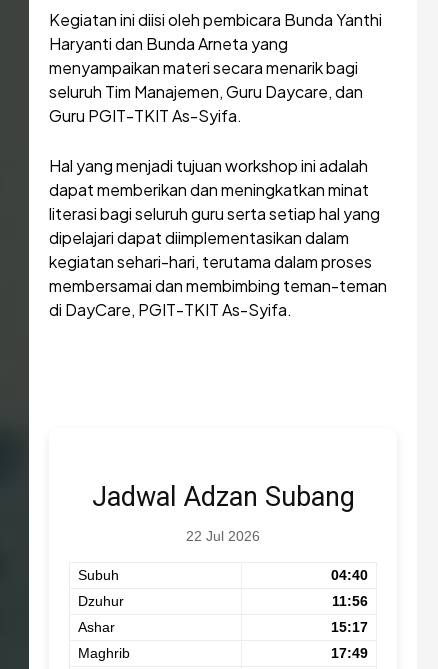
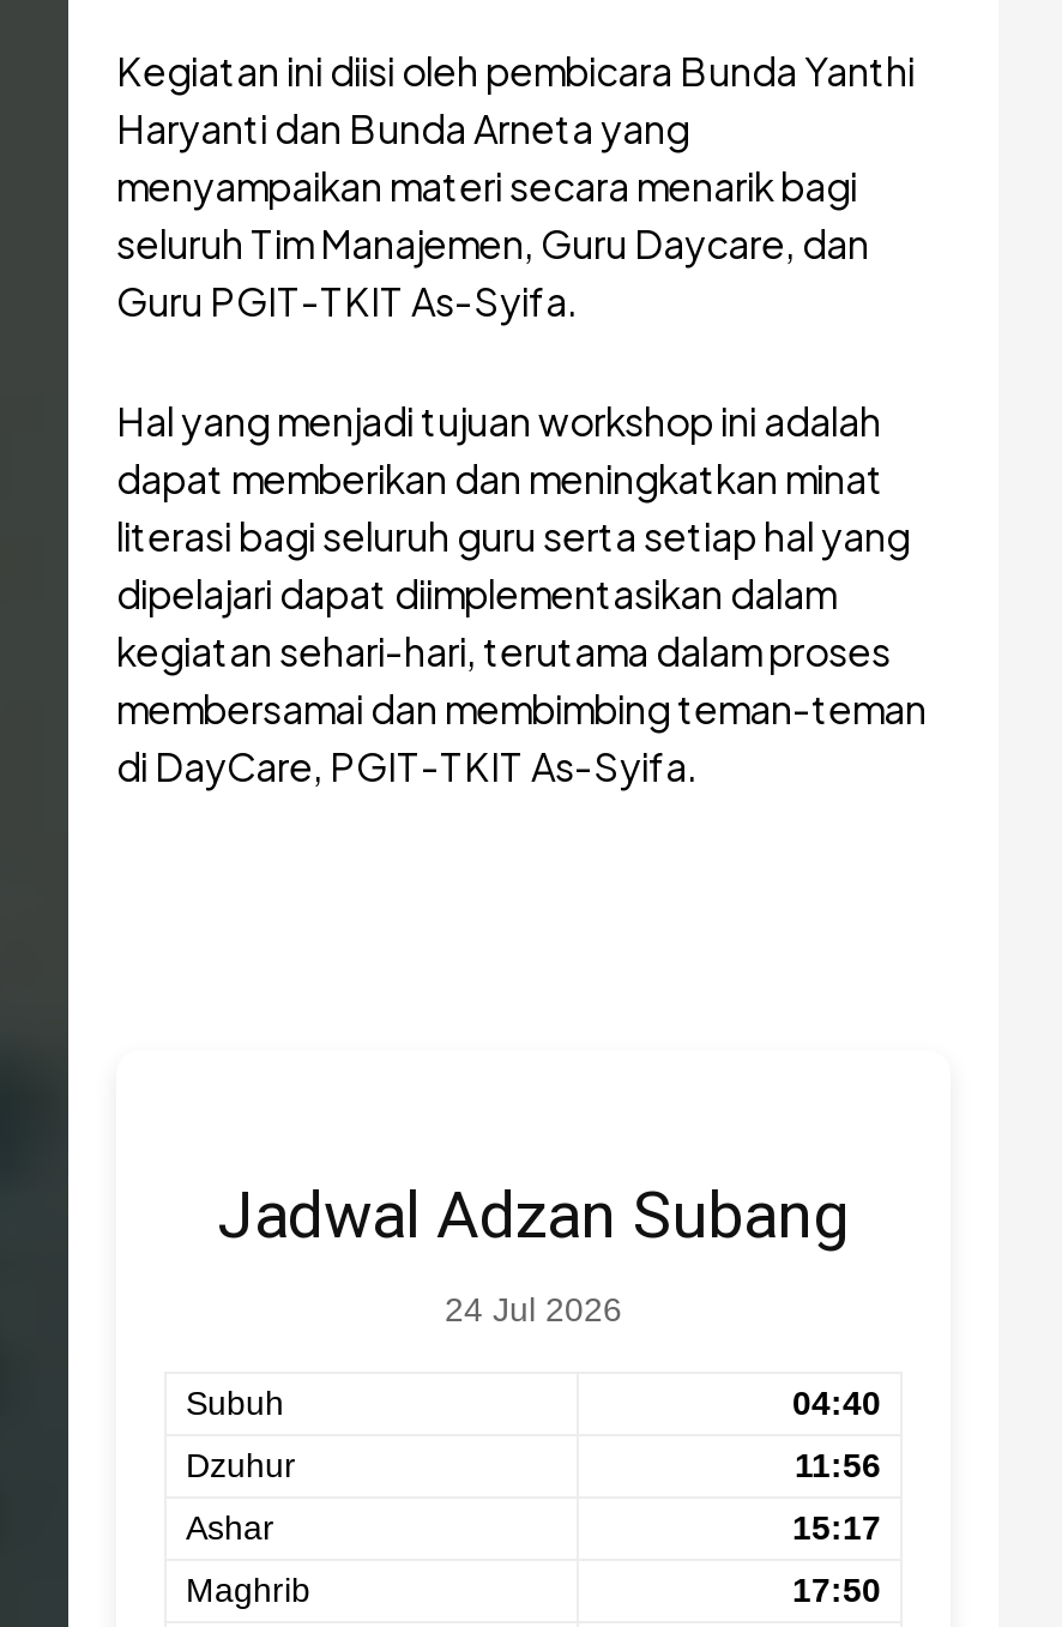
[186,528,260,544] 22 Jul 2026 -> [445,1290,622,1328] 24 Jul 2026
[331,645,368,661] 17:49 -> [792,1571,881,1609] 17:50

